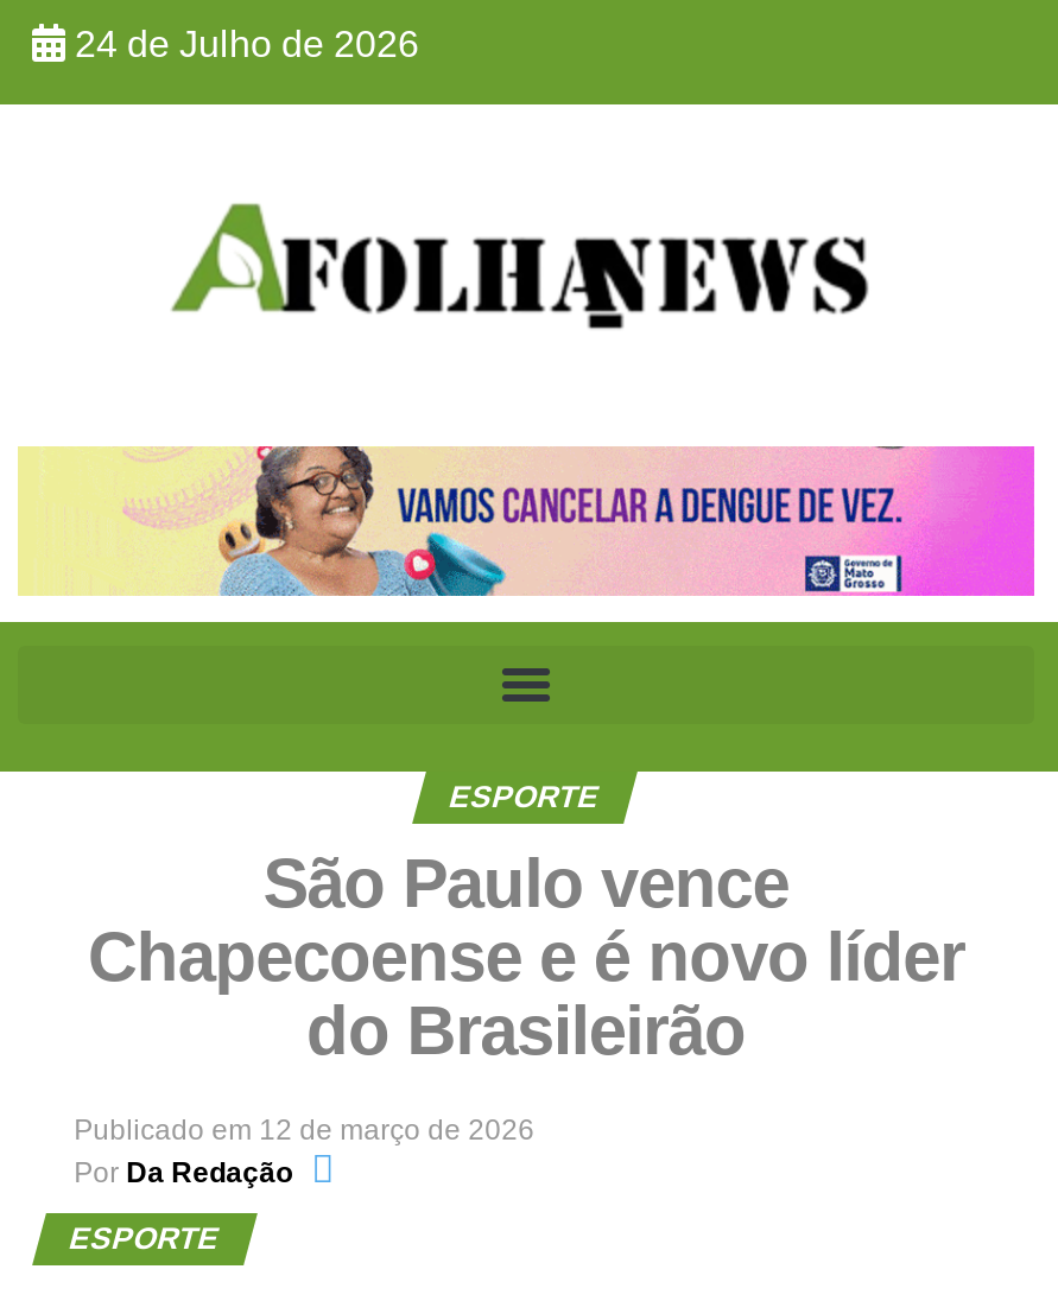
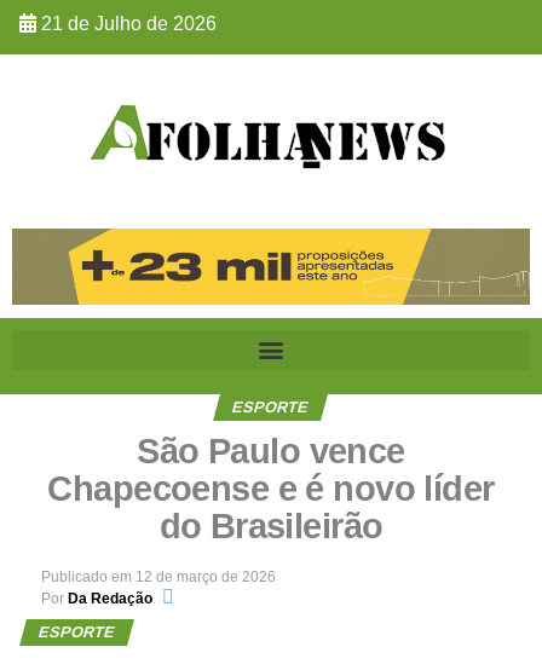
[65,24,419,64] 24 de Julho de 2026 -> [36,13,217,34] 21 de Julho de 2026
[20,444,1037,598] [image] -> [12,227,531,306] [image]

